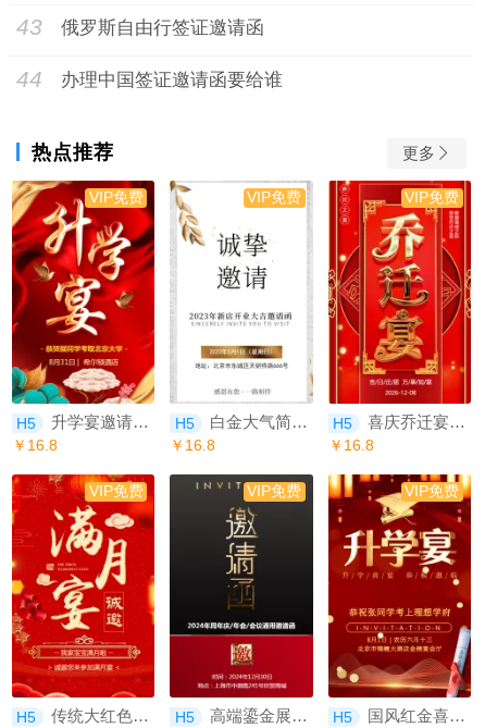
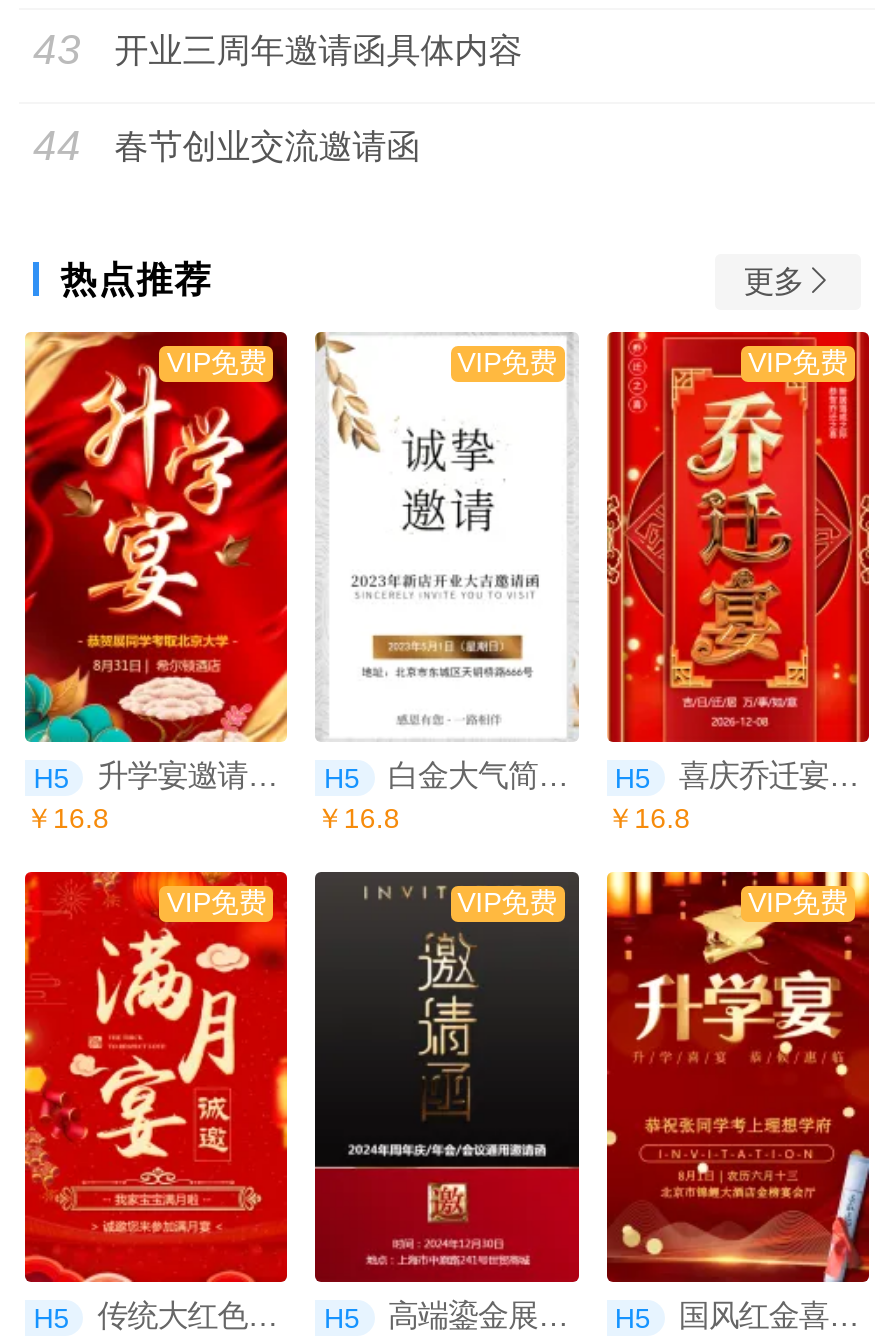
[61,18,264,38] 俄罗斯自由行签证邀请函 -> [115,32,523,70] 开业三周年邀请函具体内容
[61,69,283,90] 办理中国签证邀请函要给谁 -> [115,127,421,165] 春节创业交流邀请函

